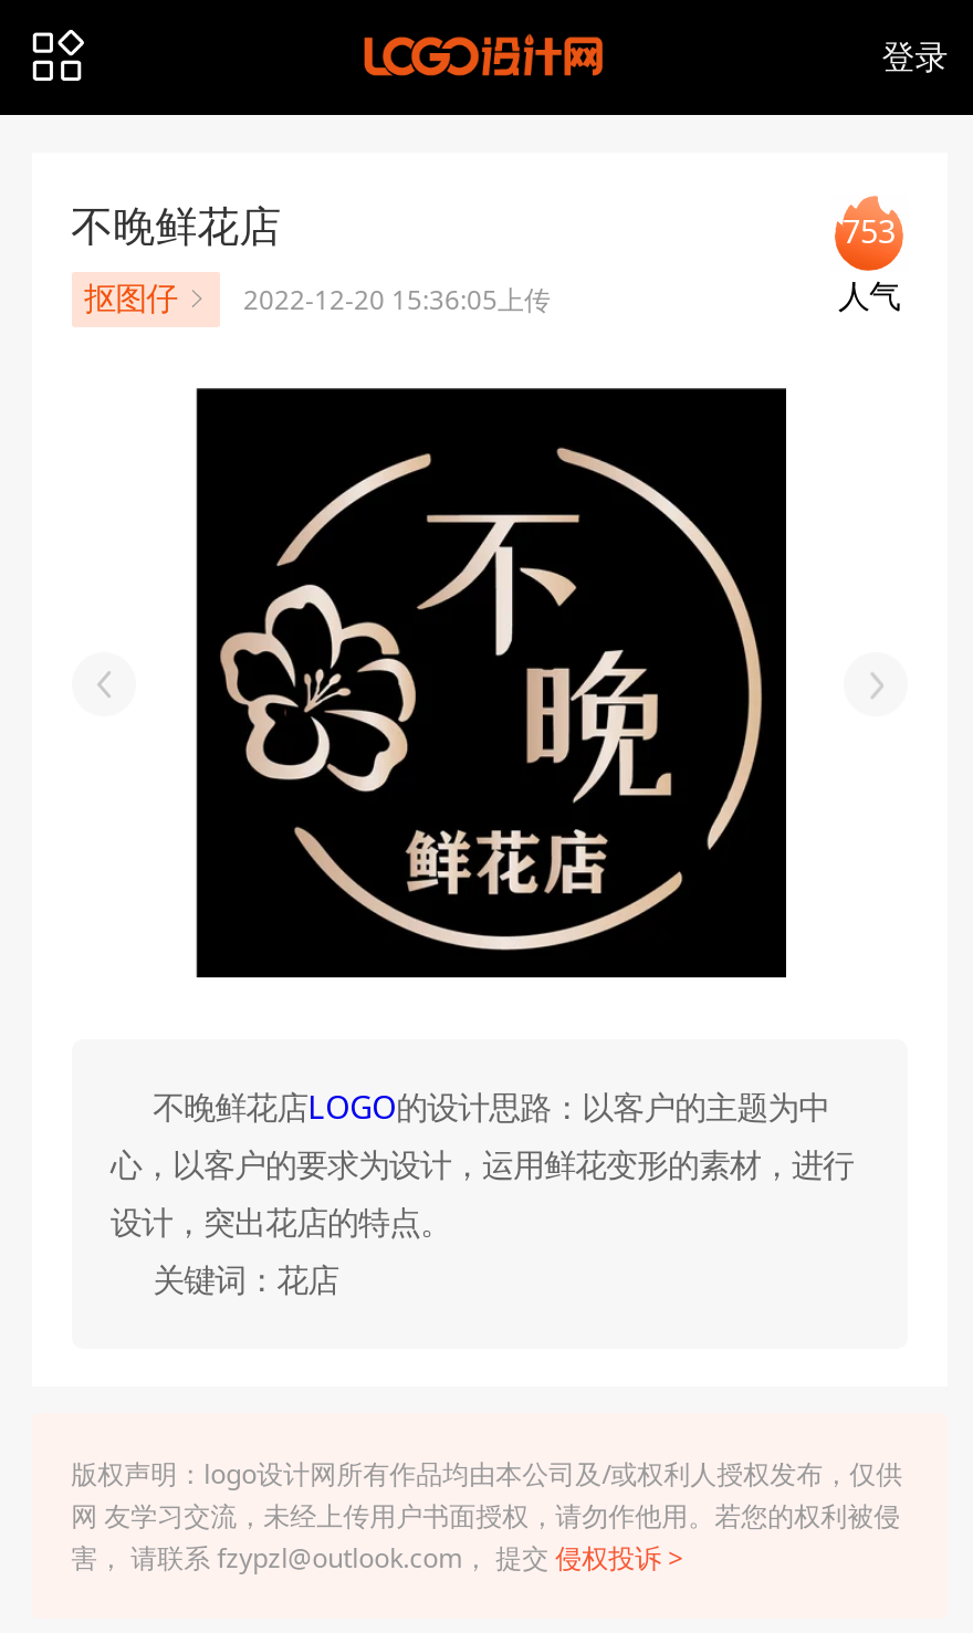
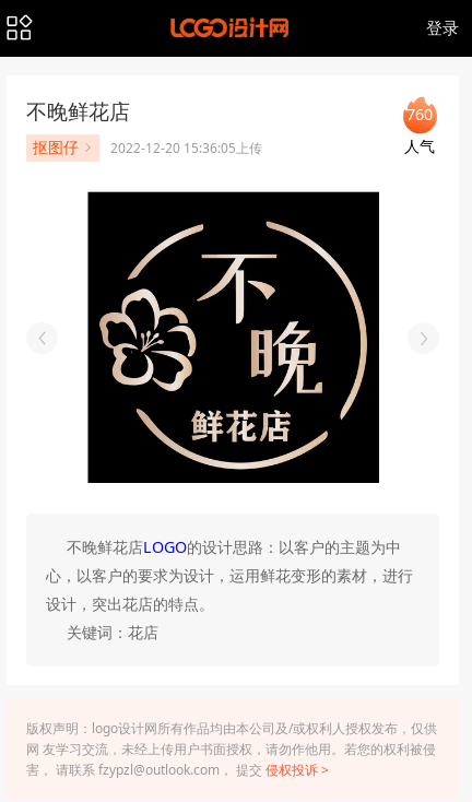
[843,210,896,252] 753 -> [407,104,433,124] 760

